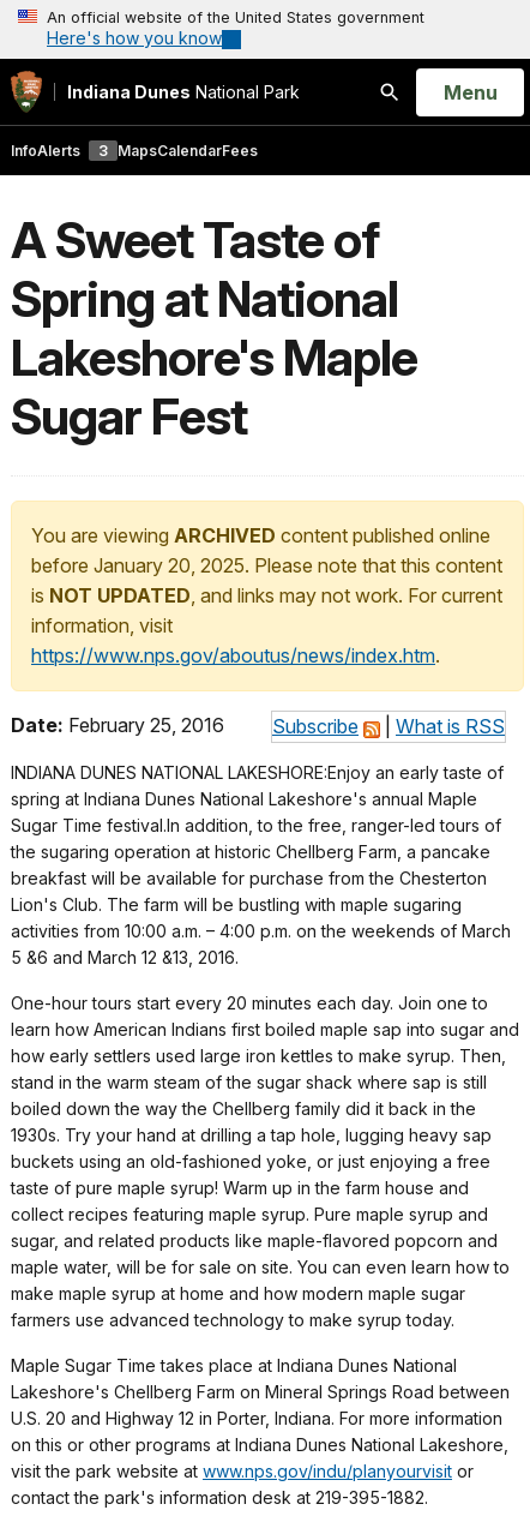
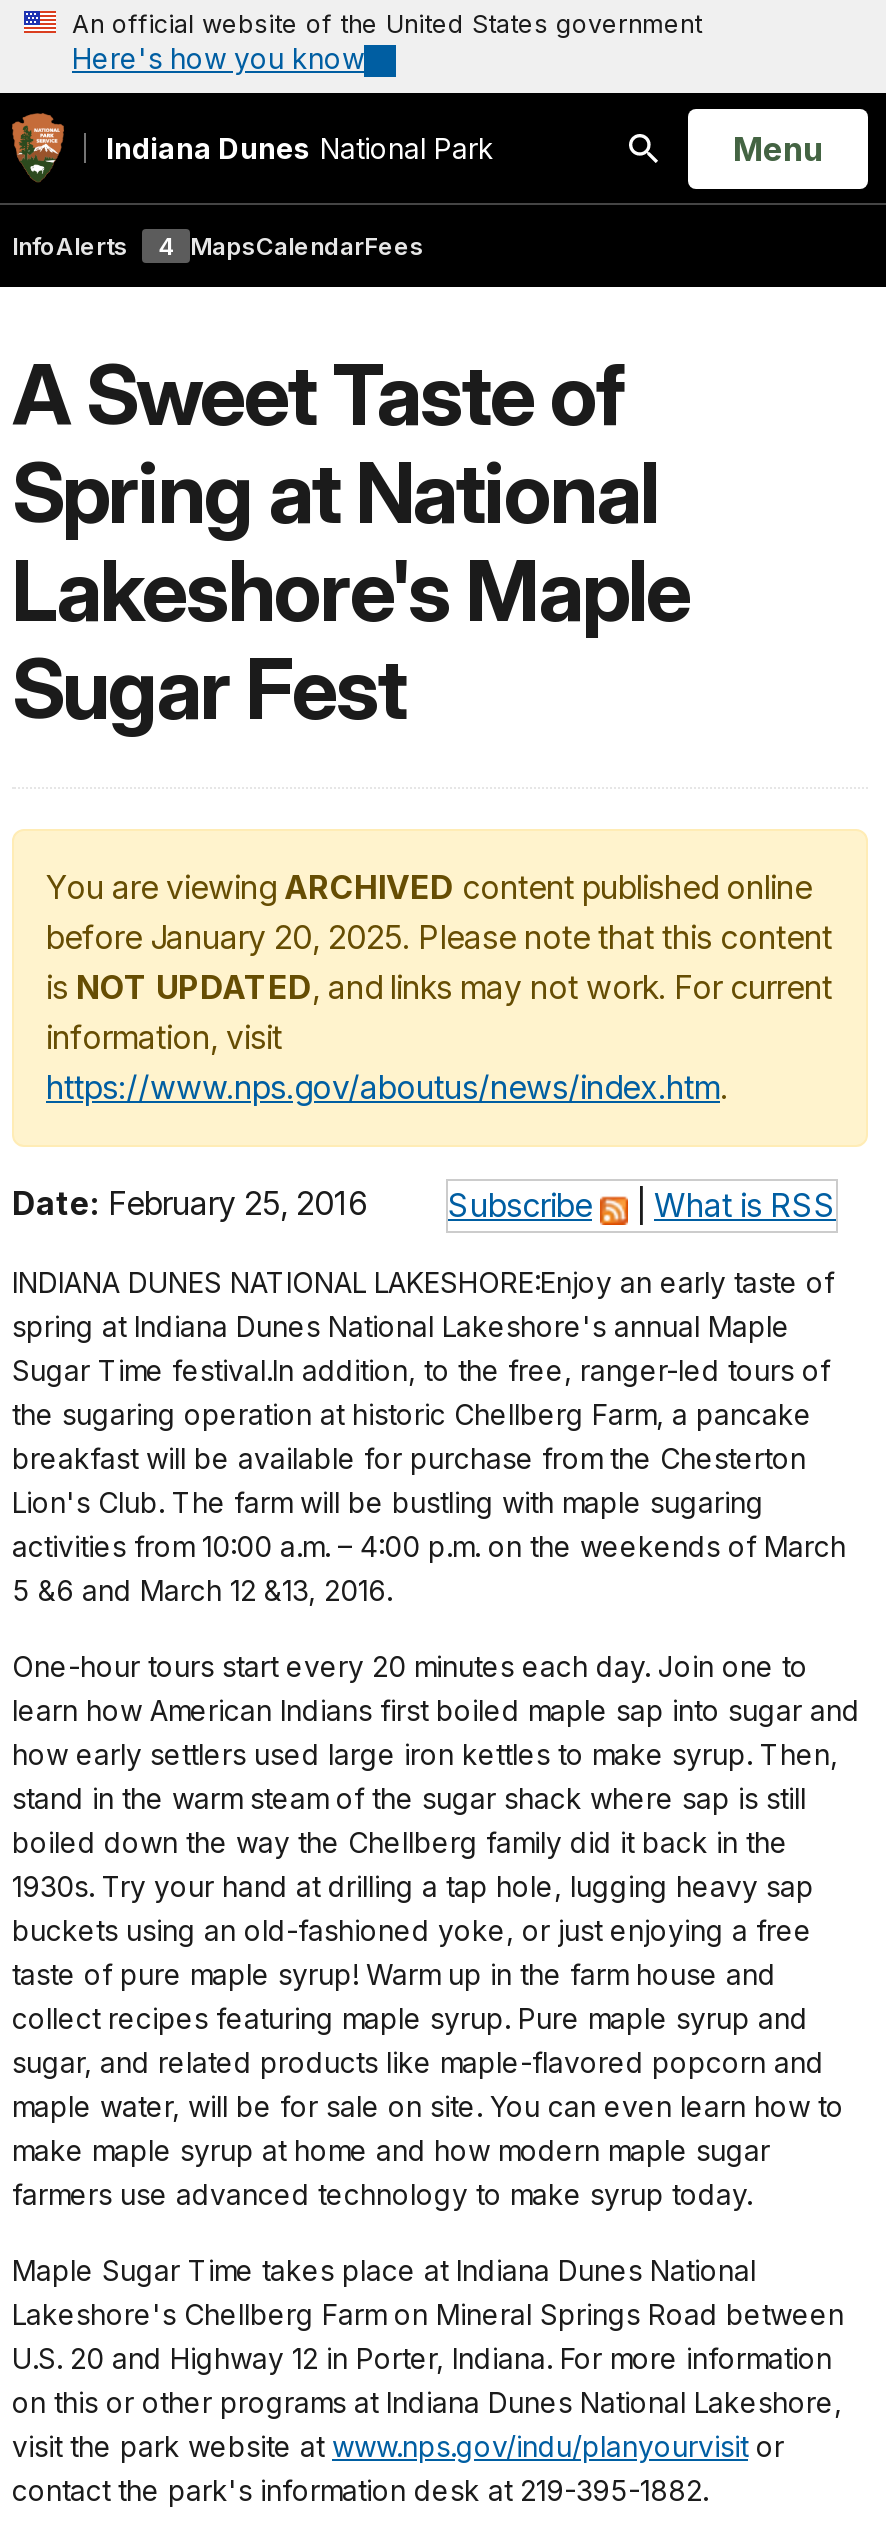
[98,142,258,160] 3 MapsCalendarFees -> [158,231,424,261] 4 MapsCalendarFees

